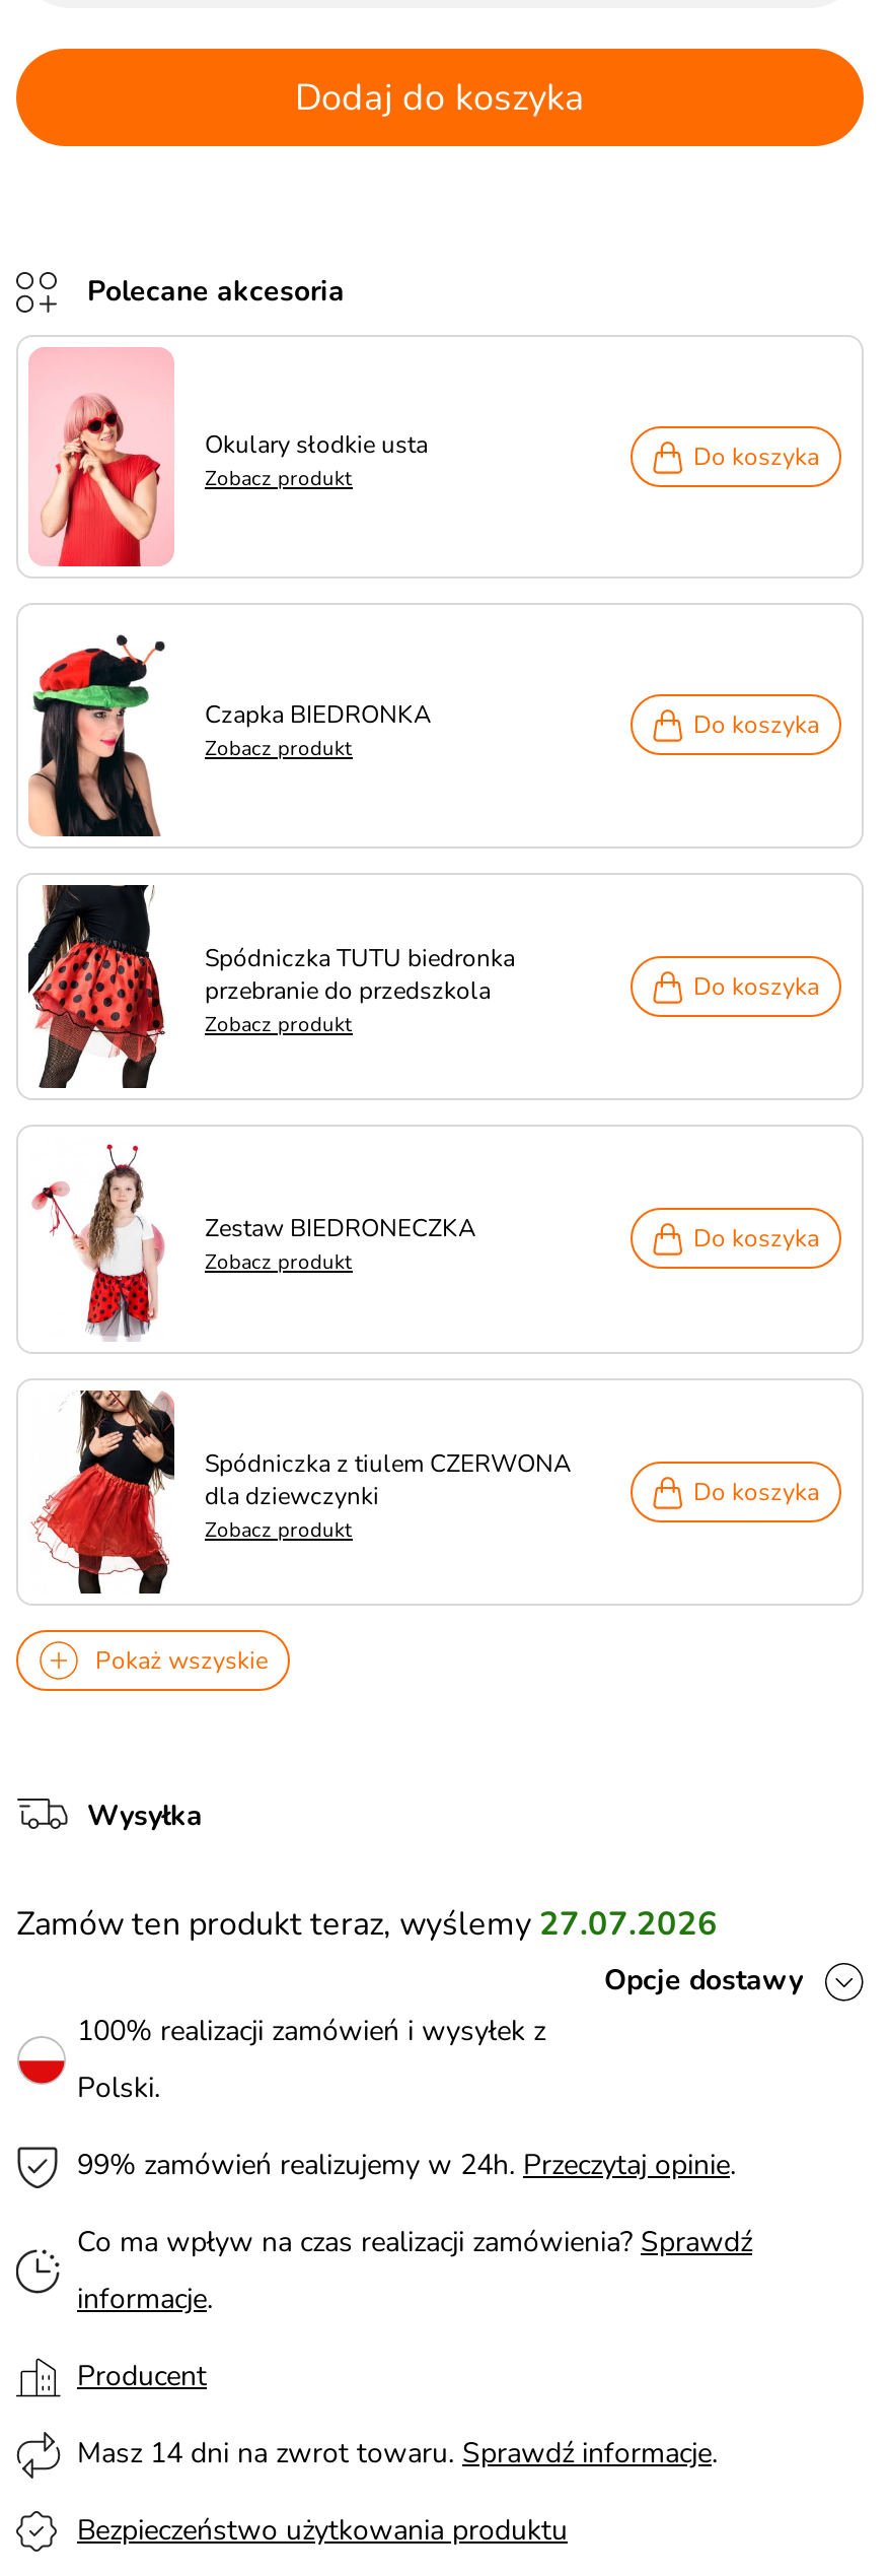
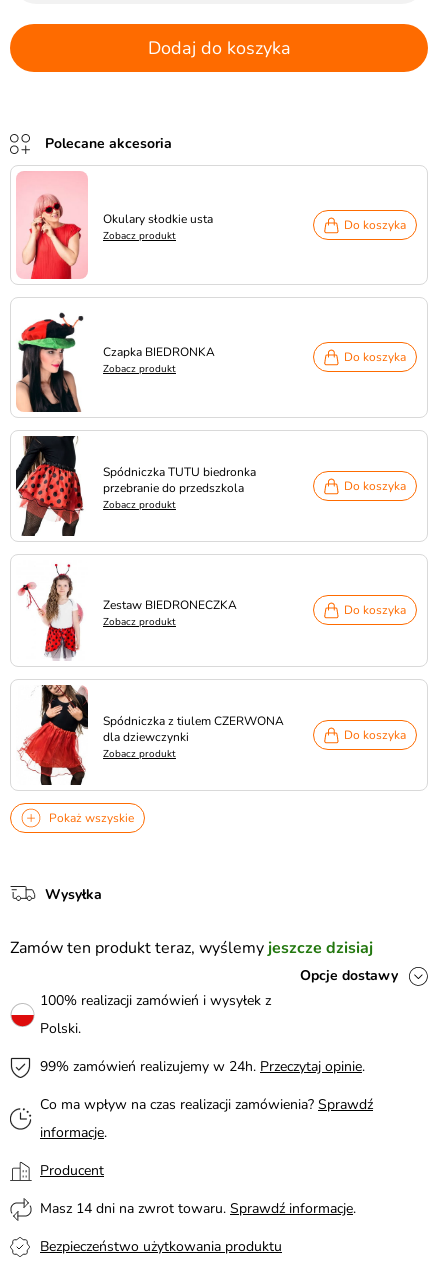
[16,1902,718,1947] Zamów ten produkt teraz, wyślemy 27.07.2026 -> [10,937,373,959] Zamów ten produkt teraz, wyślemy jeszcze dzisiaj

